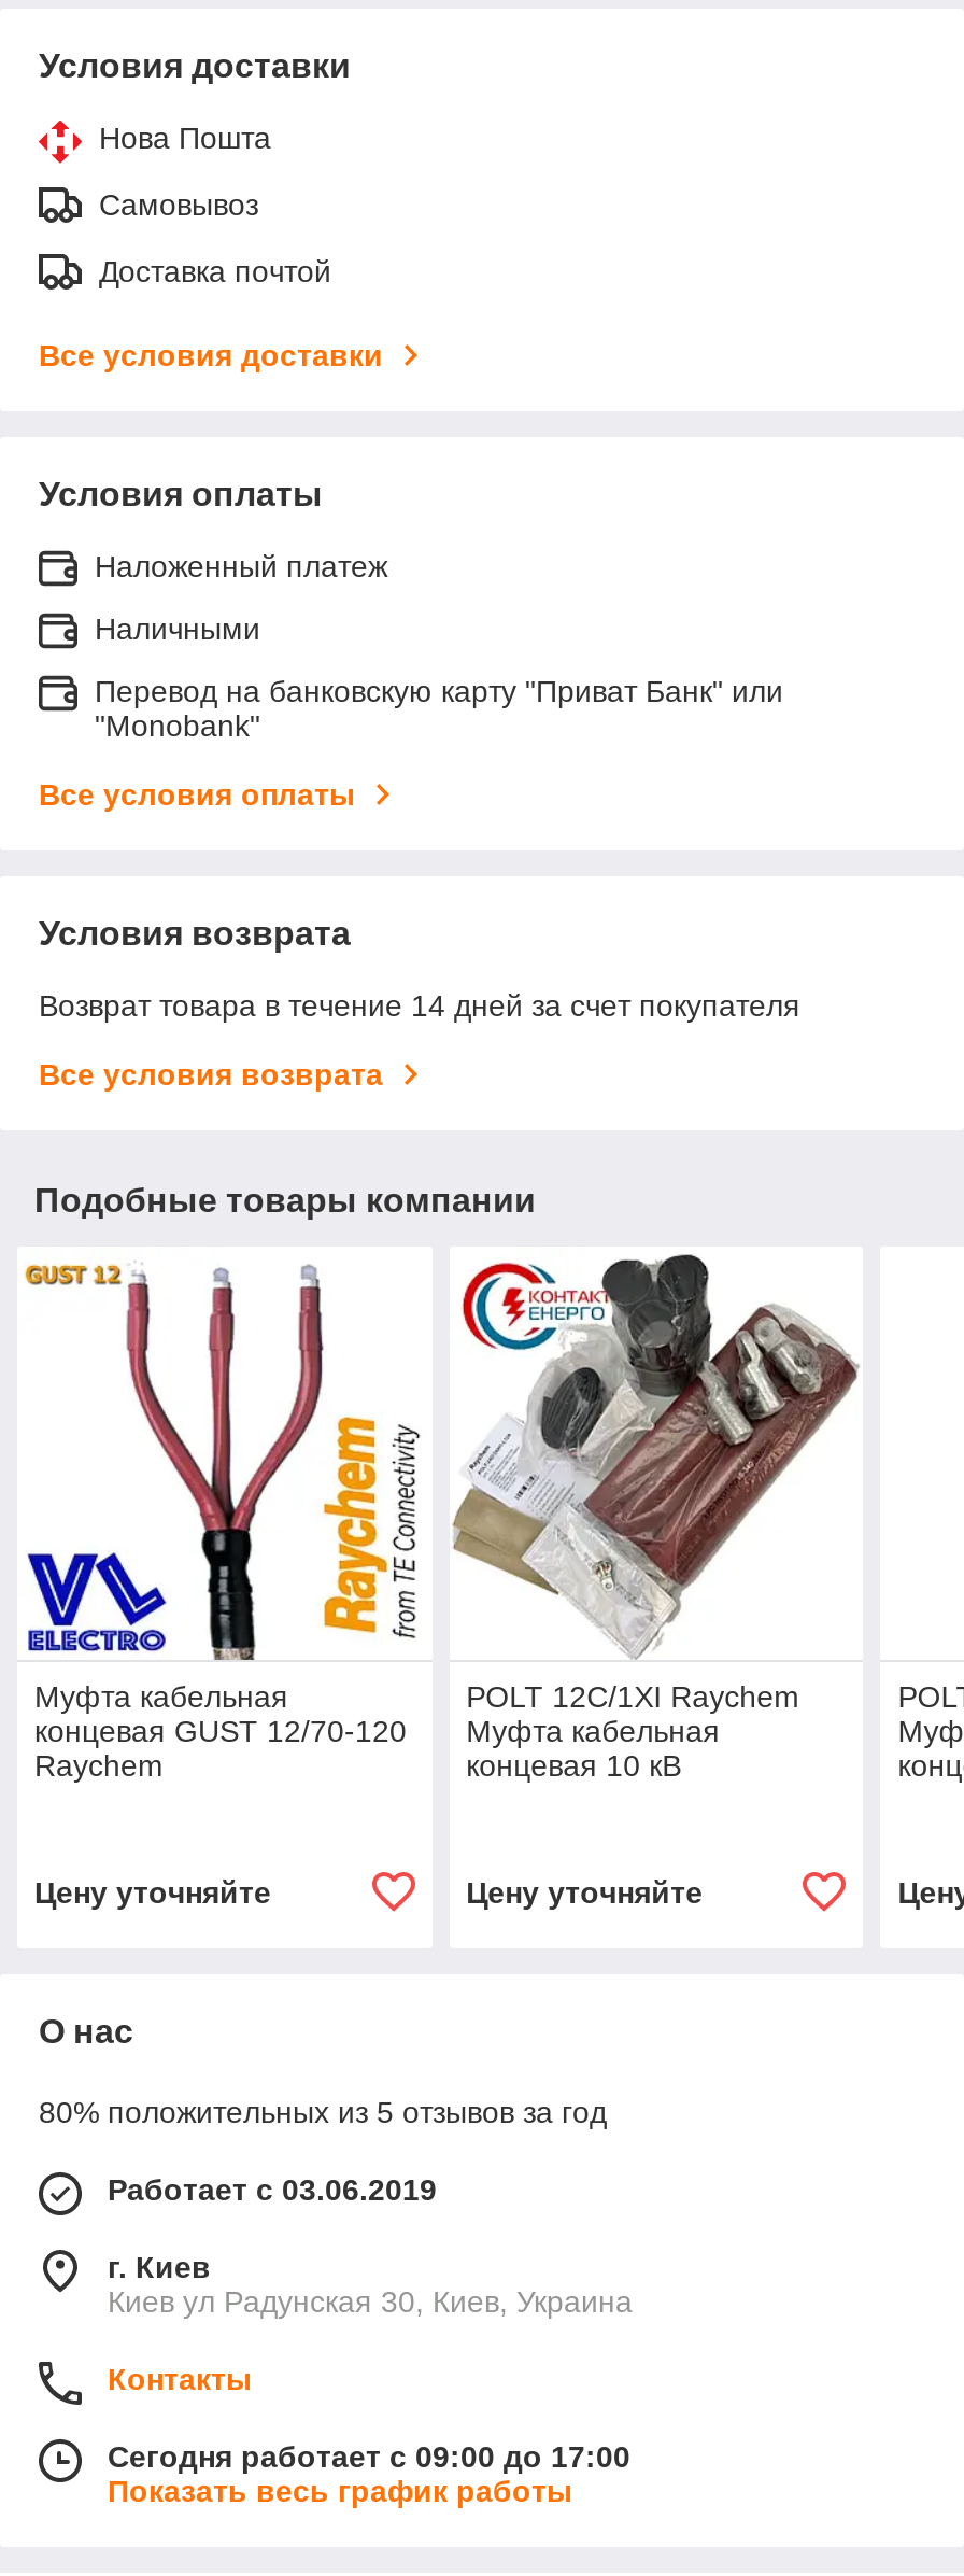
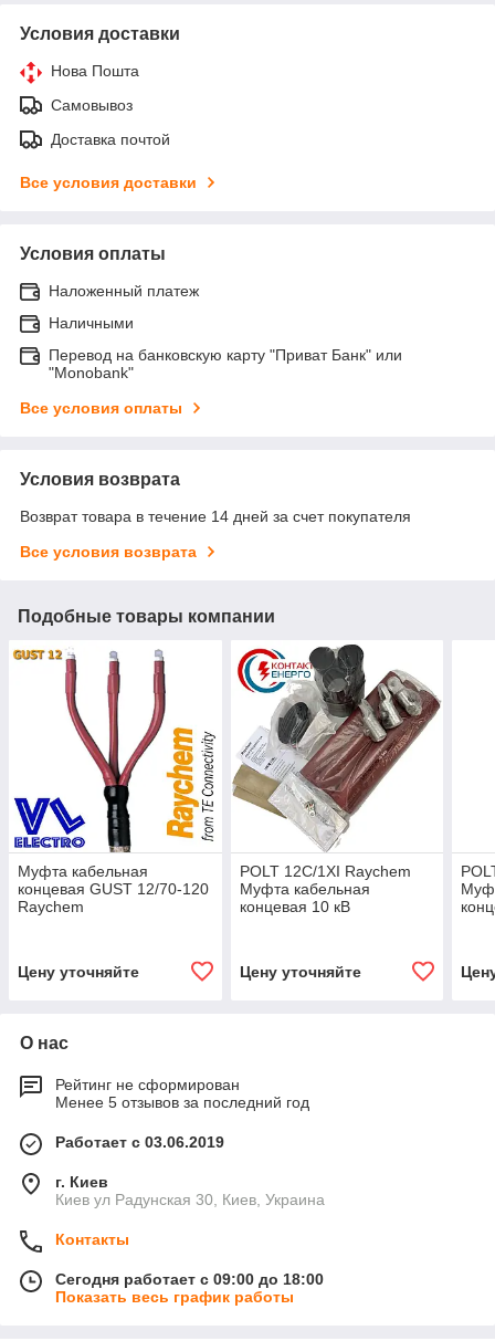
[39,2096,607,2130] 80% положительных из 5 отзывов за год -> [55,1076,309,1111] Рейтинг не сформирован | Менее 5 отзывов за последний год
[108,2440,630,2475] Сегодня работает с 09:00 до 17:00 -> [55,1271,324,1288] Сегодня работает с 09:00 до 18:00

